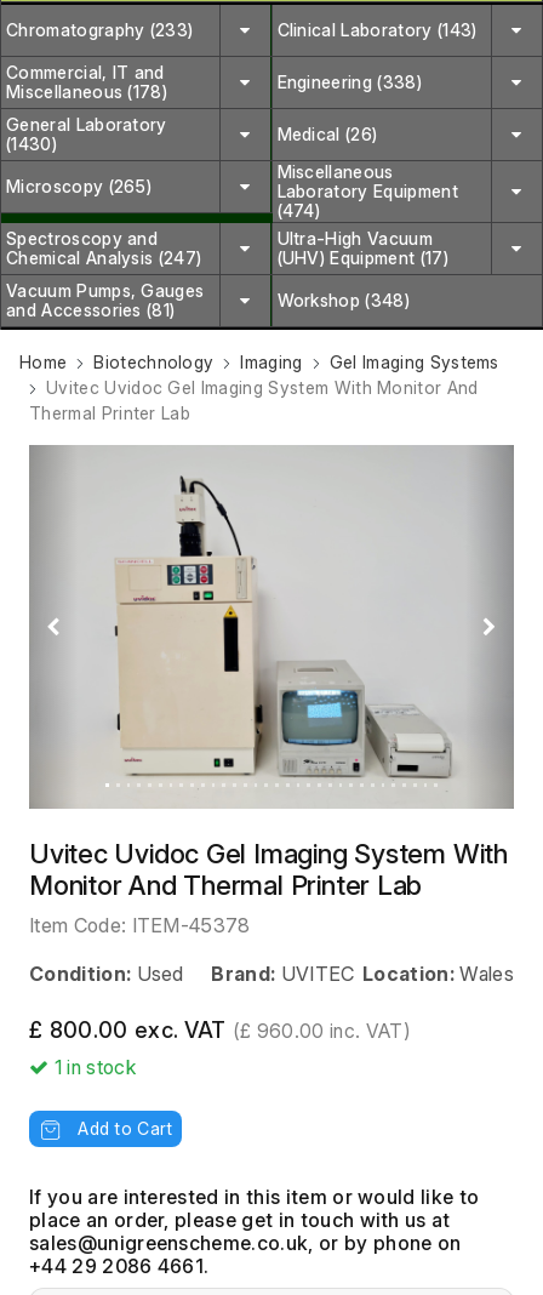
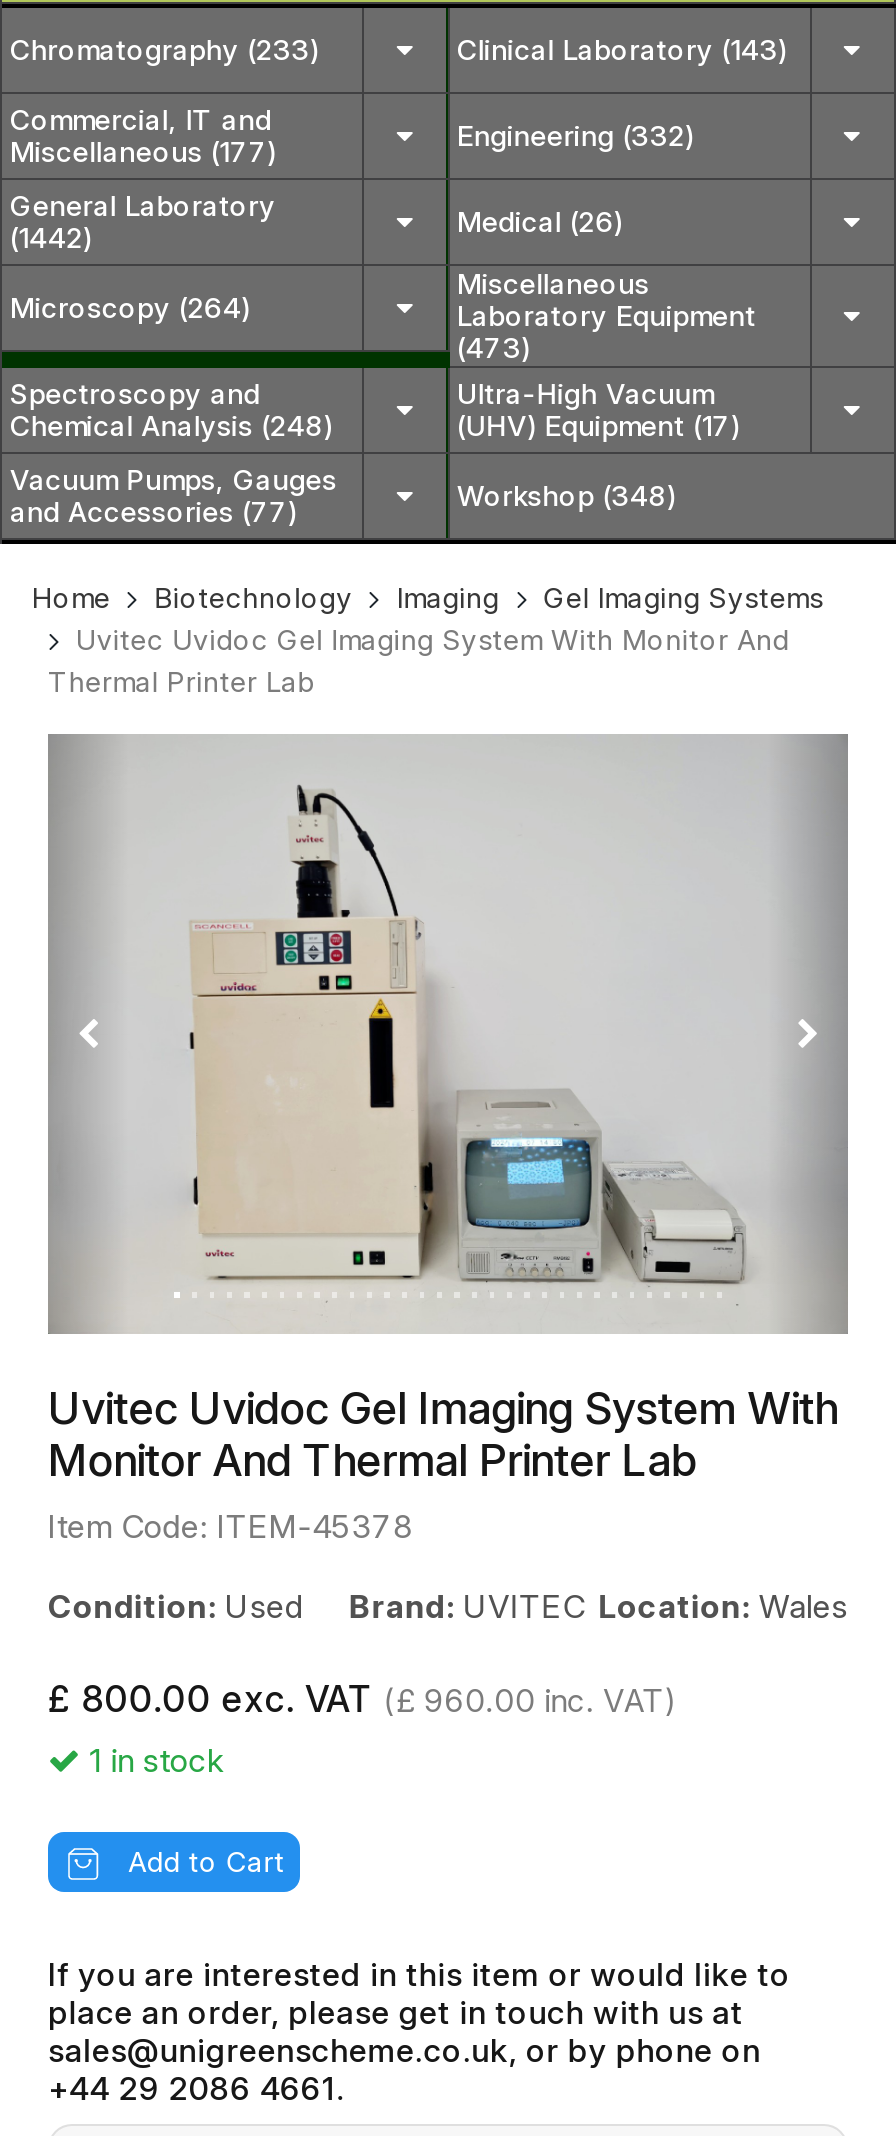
[277,71,422,92] Engineering (338) -> [457,118,694,152] Engineering (332)
[6,81,167,102] Miscellaneous (178) -> [10,134,276,168] Miscellaneous (177)
[6,133,57,154] (1430) -> [10,220,92,254] (1442)
[6,176,152,196] Microscopy (265) -> [10,290,250,324] Microscopy (264)
[277,200,320,221] (474) -> [457,330,530,364] (473)
[6,247,202,268] Chemical Analysis (247) -> [10,408,333,442] Chemical Analysis (248)
[6,299,175,320] and Accessories (81) -> [10,494,297,528] and Accessories (77)

